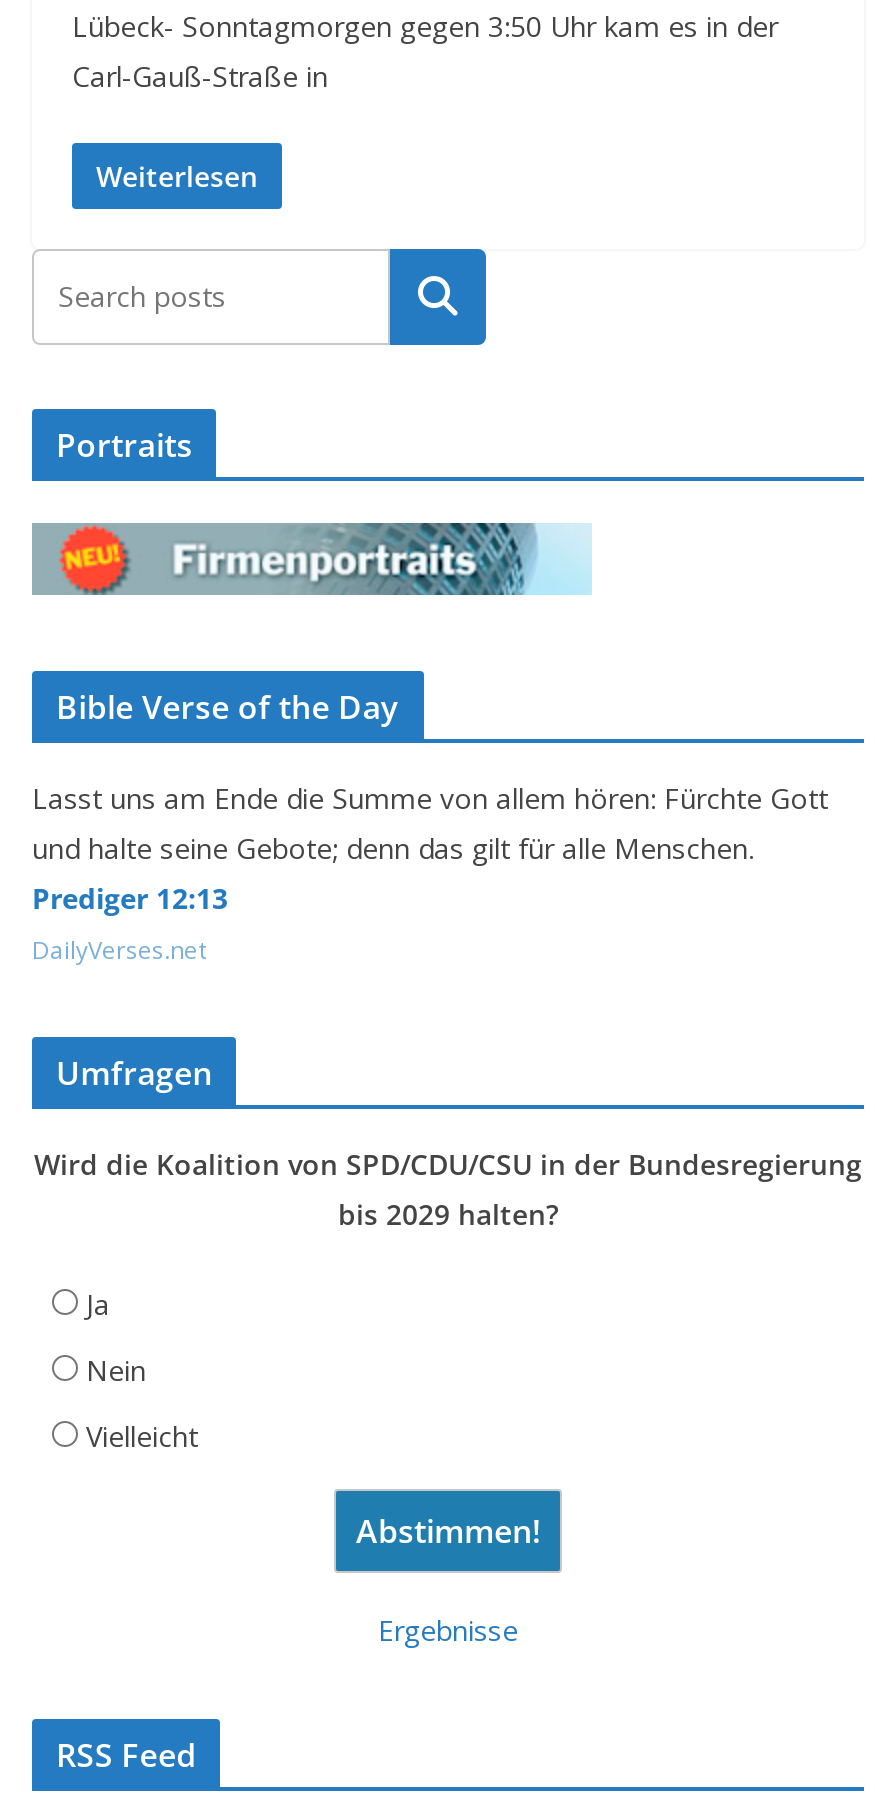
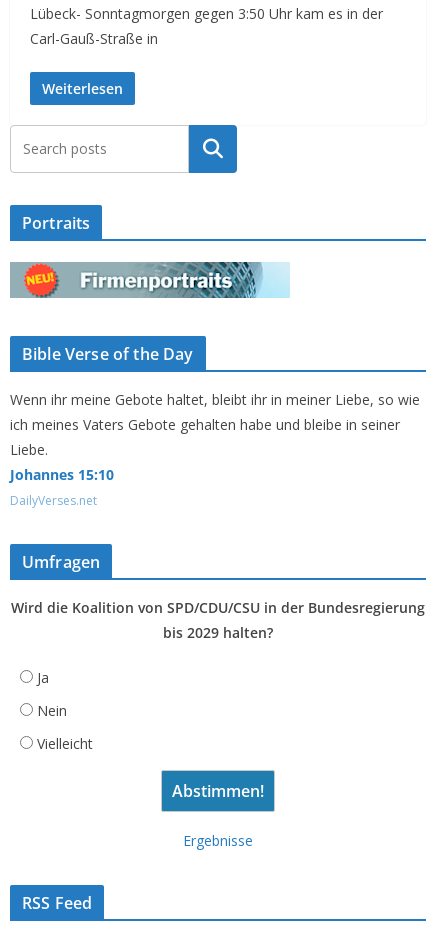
[32,779,828,917] Lasst uns am Ende die Summe von allem hören: Fürchte Gott | und halte seine Gebote; denn das gilt für alle Menschen. | Prediger 12:13 -> [10,389,420,483] Wenn ihr meine Gebote haltet, bleibt ihr in meiner Liebe, so wie | ich meines Vaters Gebote gehalten habe und bleibe in seiner | Liebe. | Johannes 15:10

